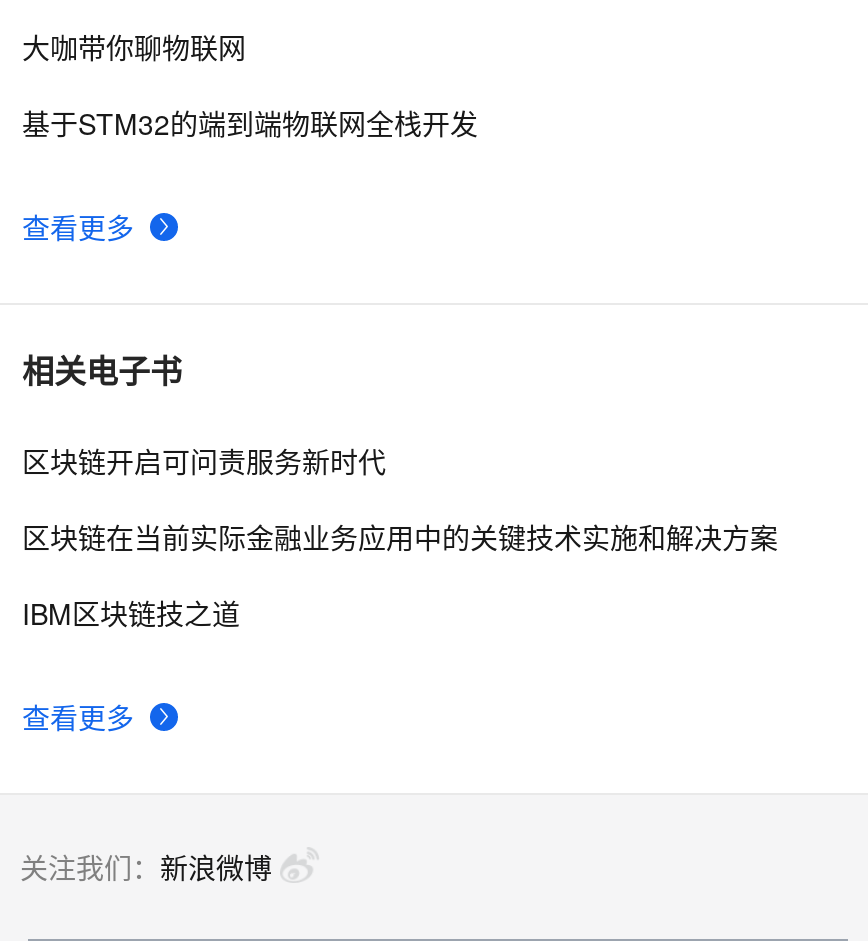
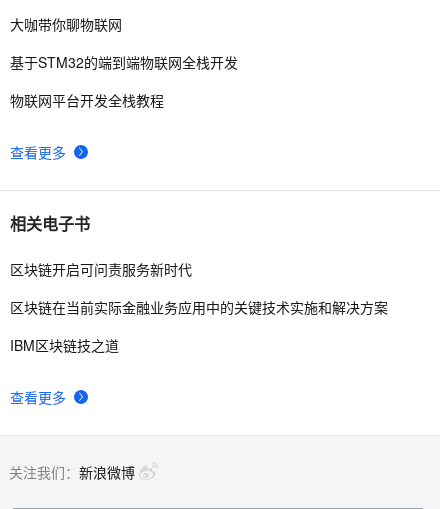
none -> [10,90,164,110] 物联网平台开发全栈教程

